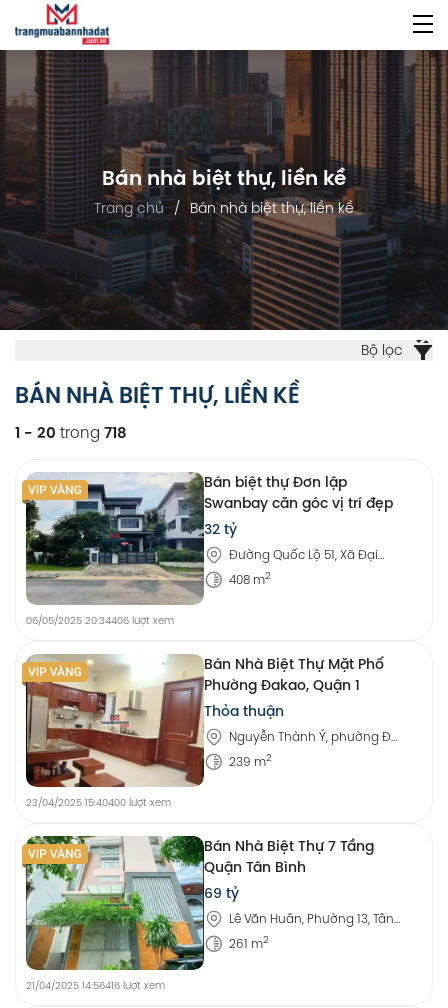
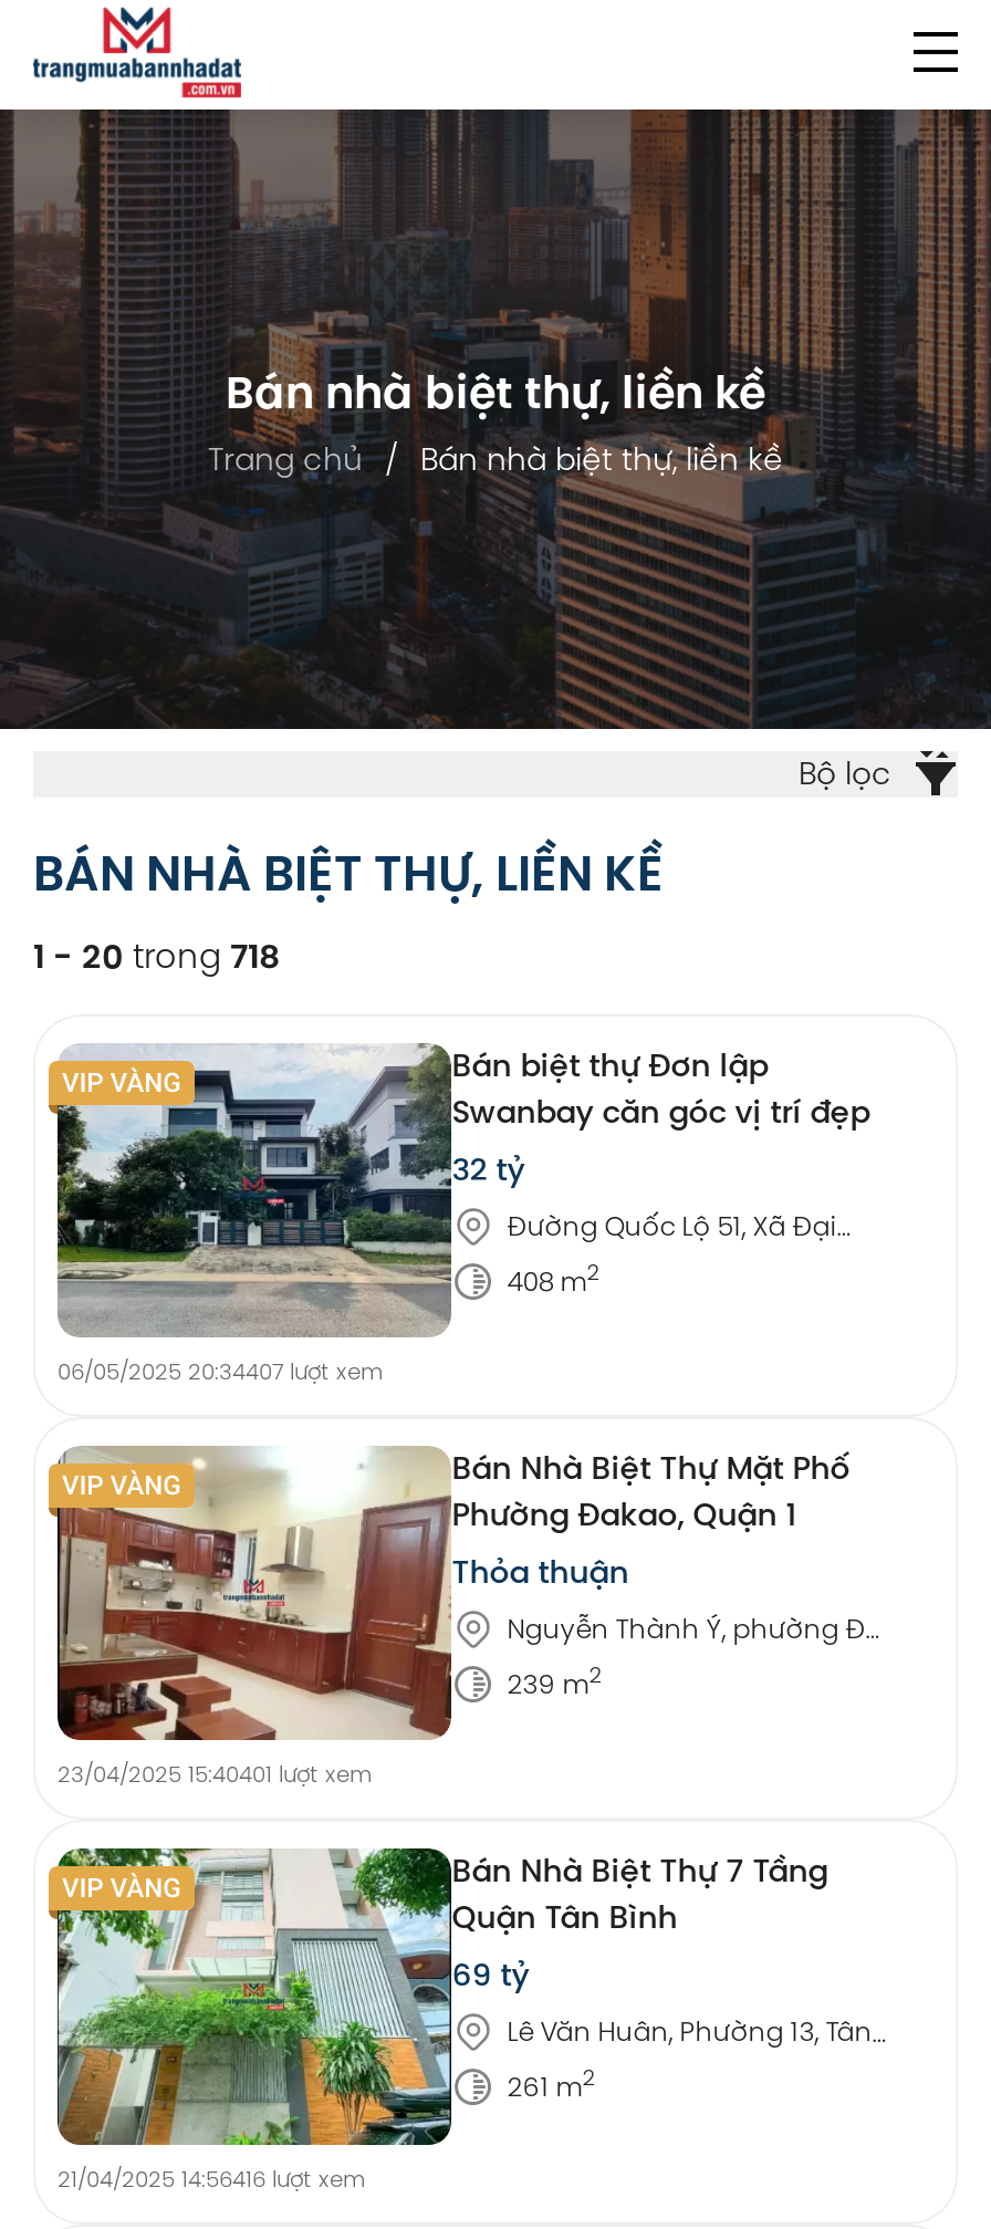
[26,613,174,628] 06/05/2025 20:34406 lượt xem -> [58,1356,383,1389] 06/05/2025 20:34407 lượt xem
[26,795,171,810] 23/04/2025 15:40400 lượt xem -> [58,1759,372,1792] 23/04/2025 15:40401 lượt xem

